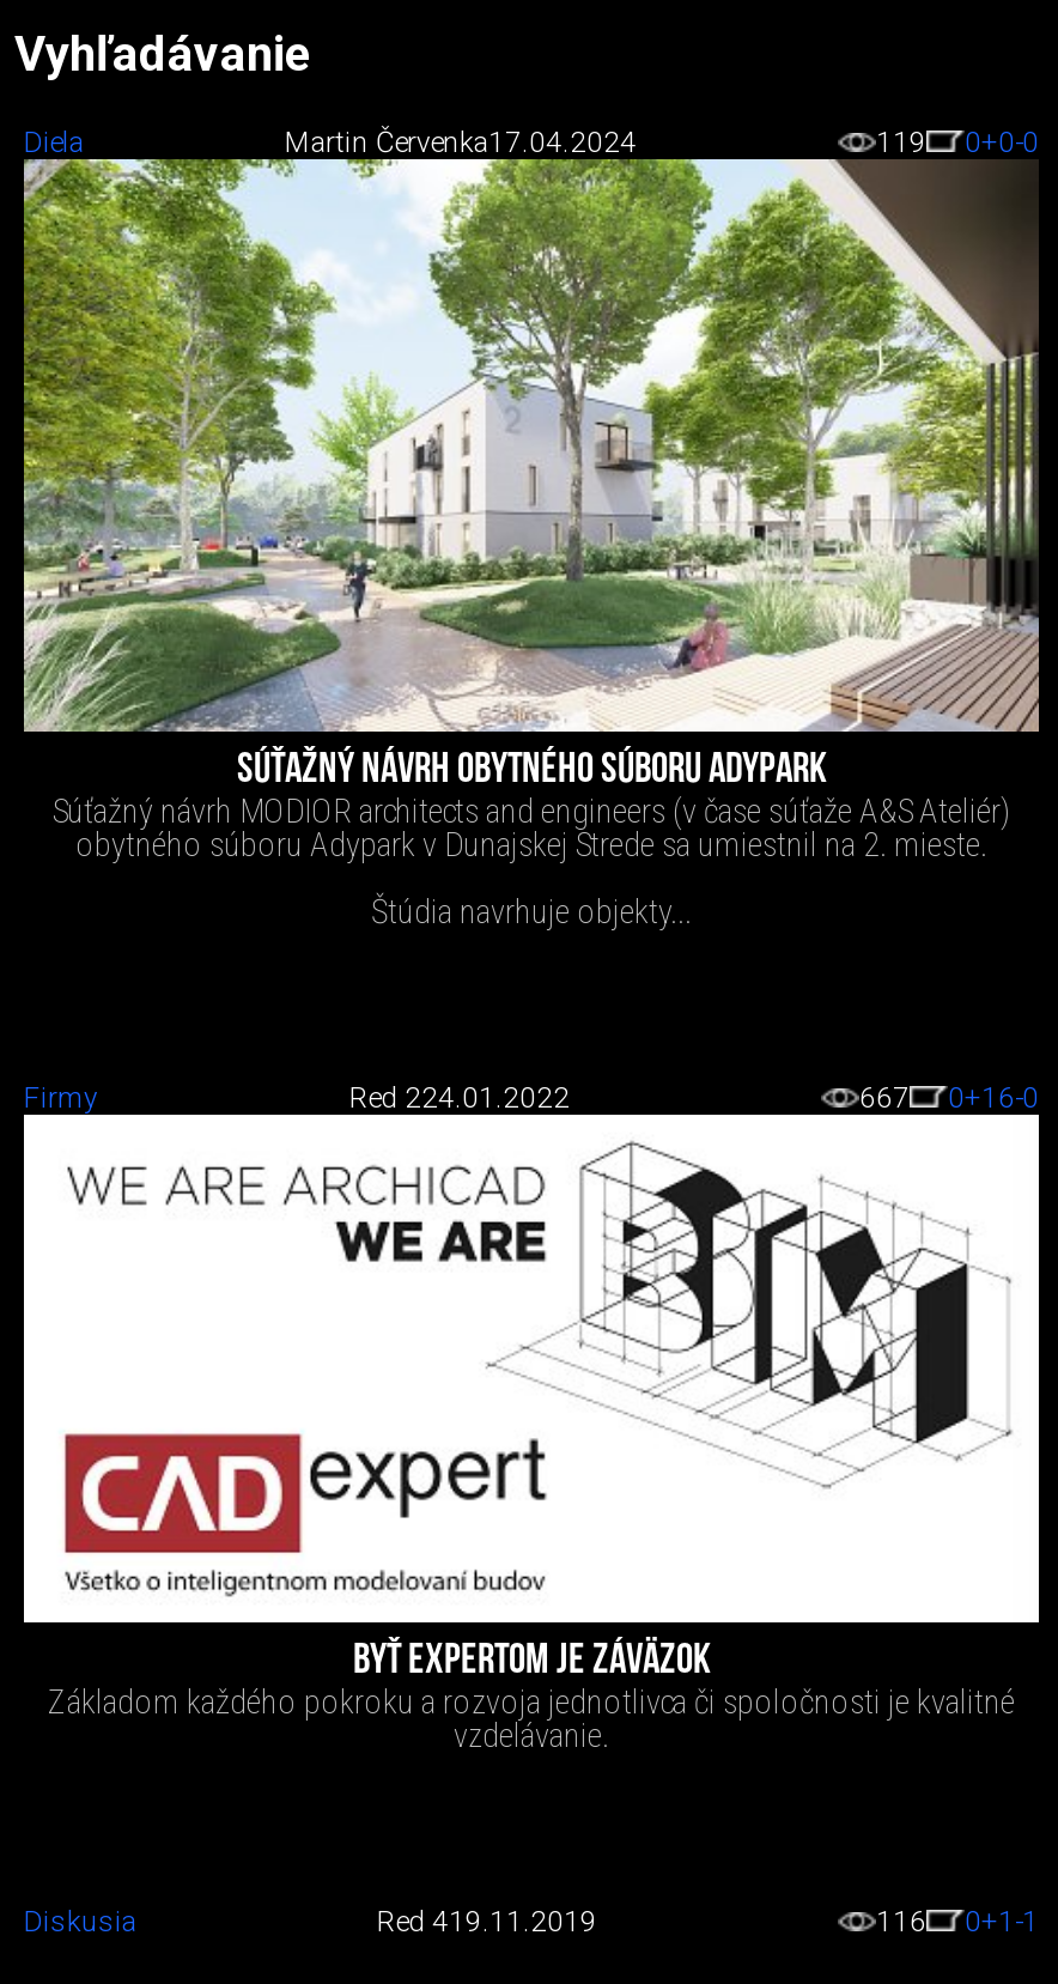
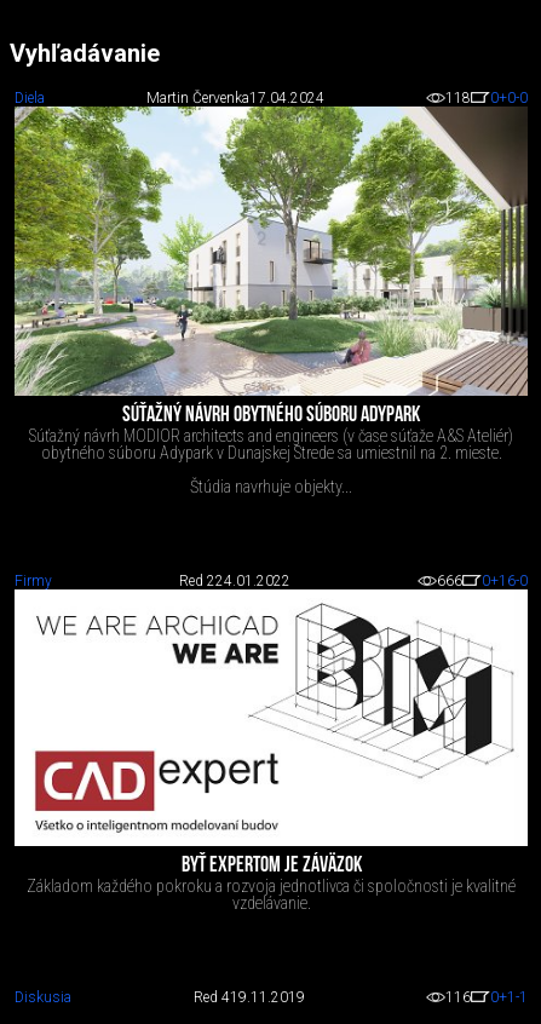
[876,126,1039,159] 119 0+0-0 -> [445,90,528,107] 118 0+0-0
[859,1080,1039,1114] 667 0+16-0 -> [437,572,528,589] 666 0+16-0

